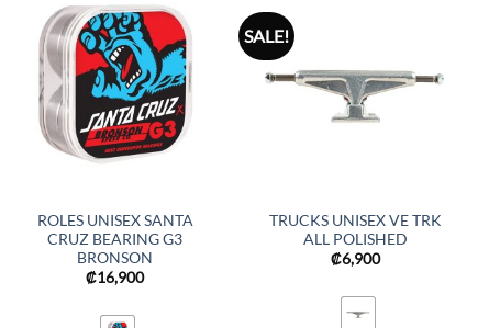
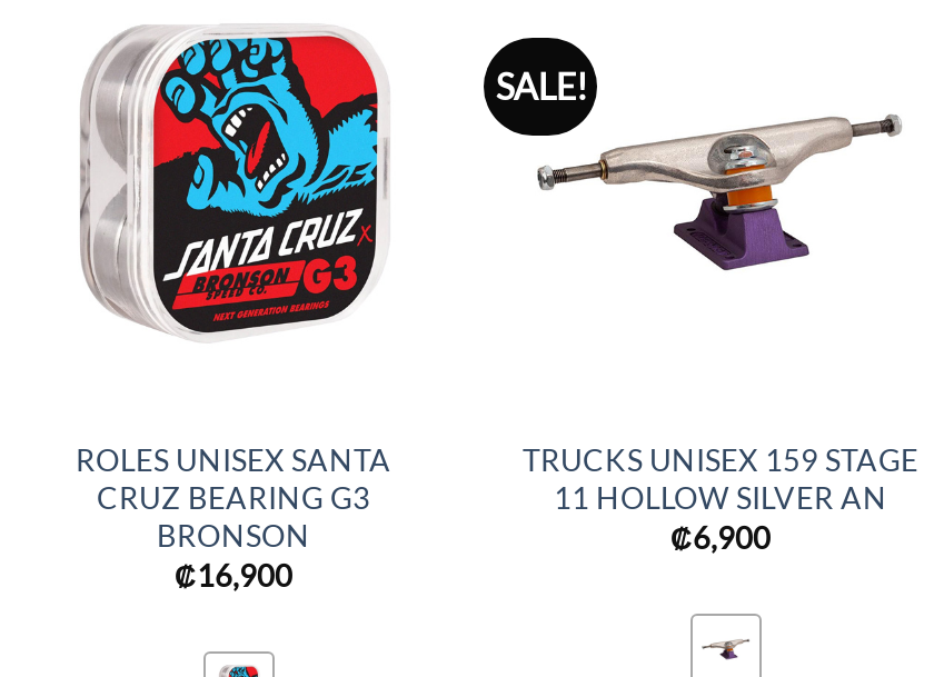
[258,52,444,127] [image] -> [526,112,902,272] [image]
[269,212,442,248] TRUCKS UNISEX VE TRK | ALL POLISHED -> [523,441,918,515] TRUCKS UNISEX 159 STAGE | 11 HOLLOW SILVER AN

